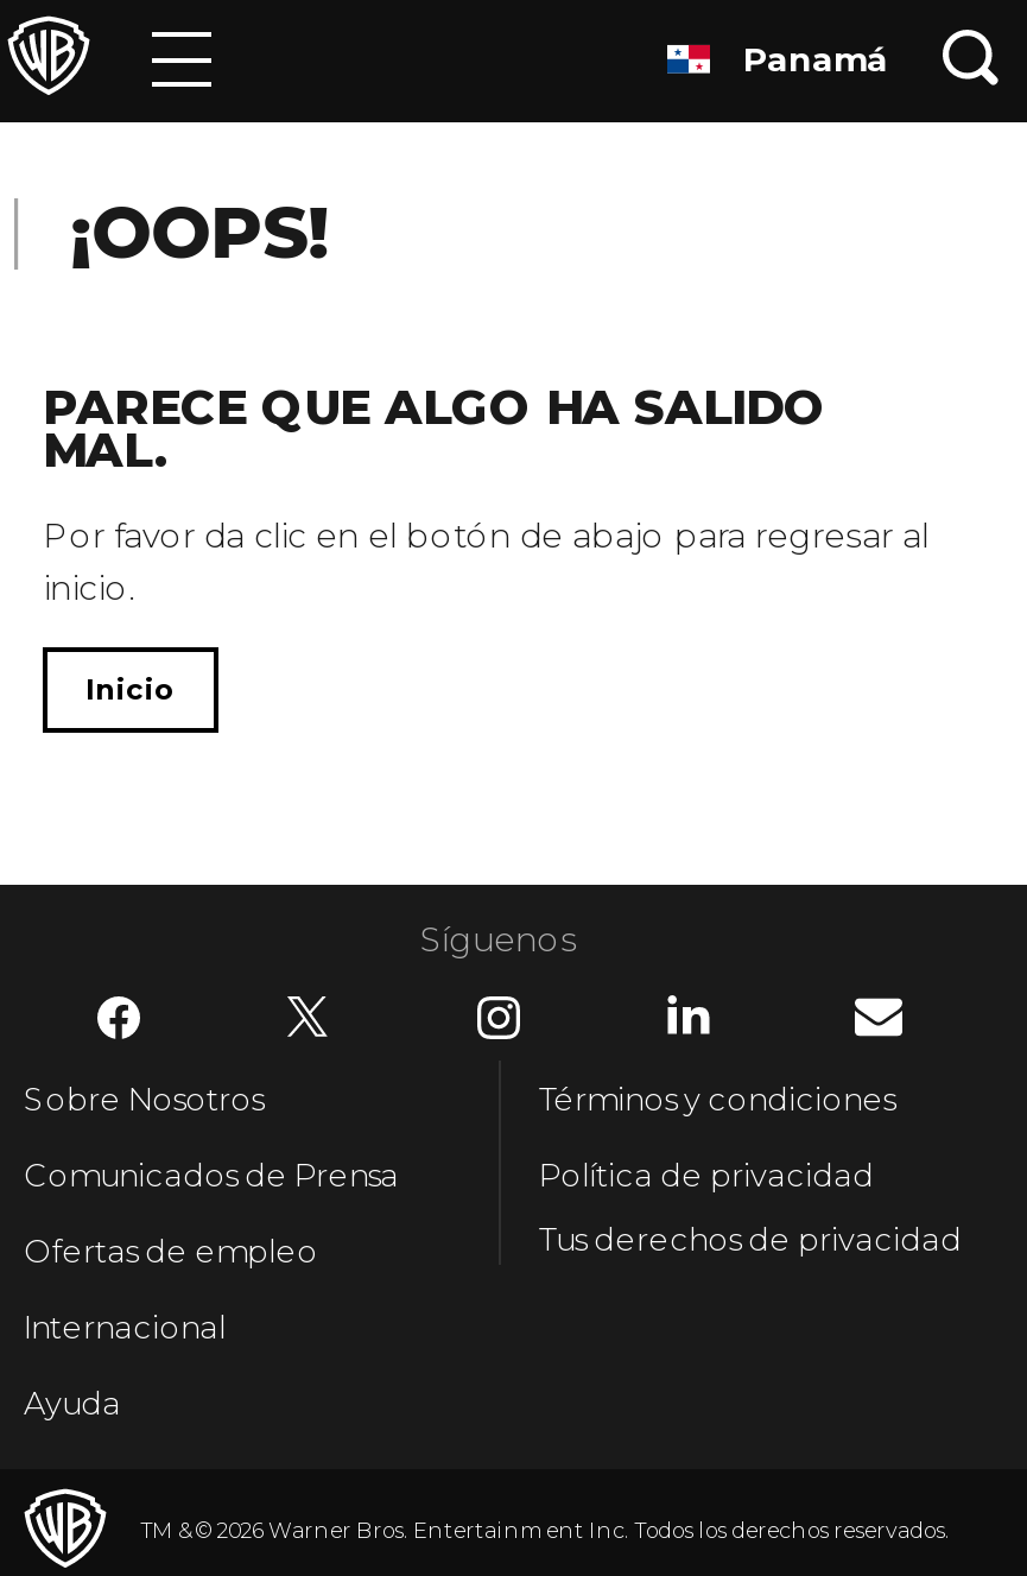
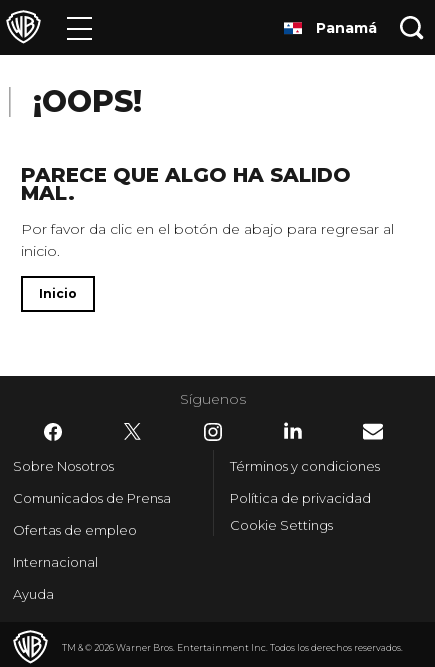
[539,1220,962,1258] Tus derechos de privacidad -> [230,517,333,533] Cookie Settings

